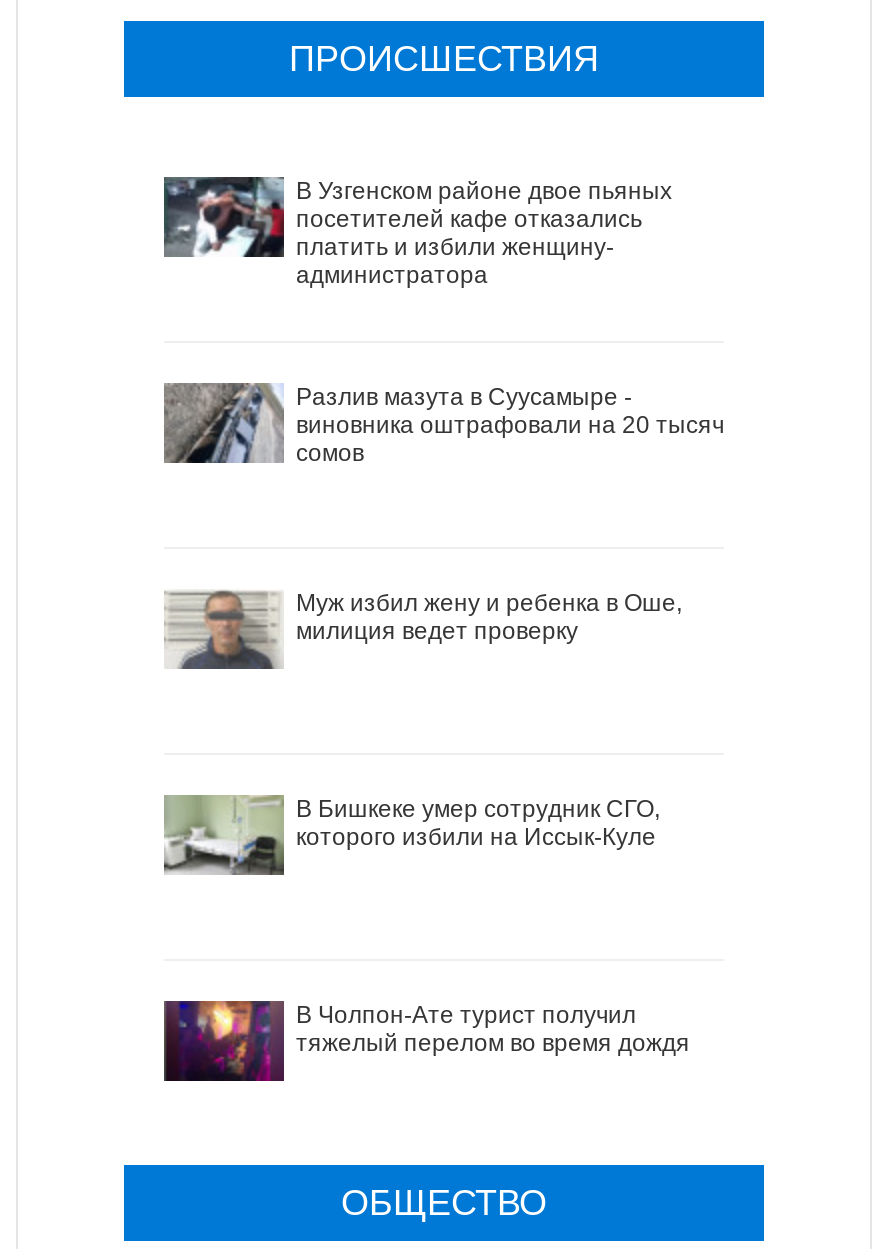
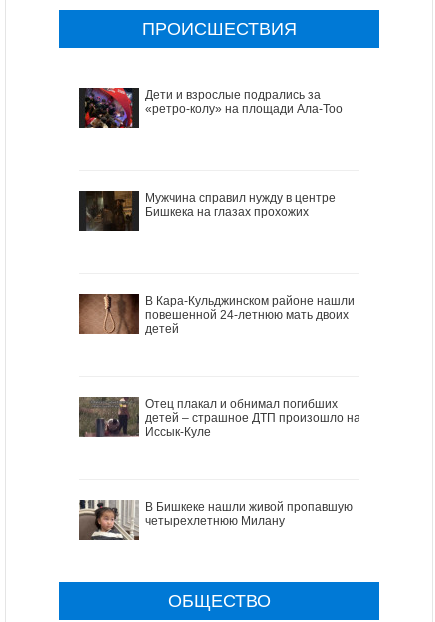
[164,175,672,289] [image] | В Узгенском районе двое пьяных | посетителей кафе отказались | платить и избили женщину- | администратора -> [79,87,343,129] [image] | Дети и взрослые подрались за | «ретро-колу» на площади Ала-Тоо
[164,383,724,467] [image] | Разлив мазута в Суусамыре - | виновника оштрафовали на 20 тысяч | сомов -> [79,191,336,232] [image] | Мужчина справил нужду в центре | Бишкека на глазах прохожих
[164,589,682,671] [image] | Муж избил жену и ребенка в Оше, | милиция ведет проверку -> [78,293,355,336] [image] | В Кара-Кульджинском районе нашли | повешенной 24-летнюю мать двоих | детей
[164,795,660,875] [image] | В Бишкеке умер сотрудник СГО, | которого избили на Иссык-Куле -> [78,397,361,439] [image] | Отец плакал и обнимал погибших | детей – страшное ДТП произошло на | Иссык-Куле
[164,1001,690,1081] [image] | В Чолпон-Ате турист получил | тяжелый перелом во время дождя -> [79,500,353,541] [image] | В Бишкеке нашли живой пропавшую | четырехлетнюю Милану

